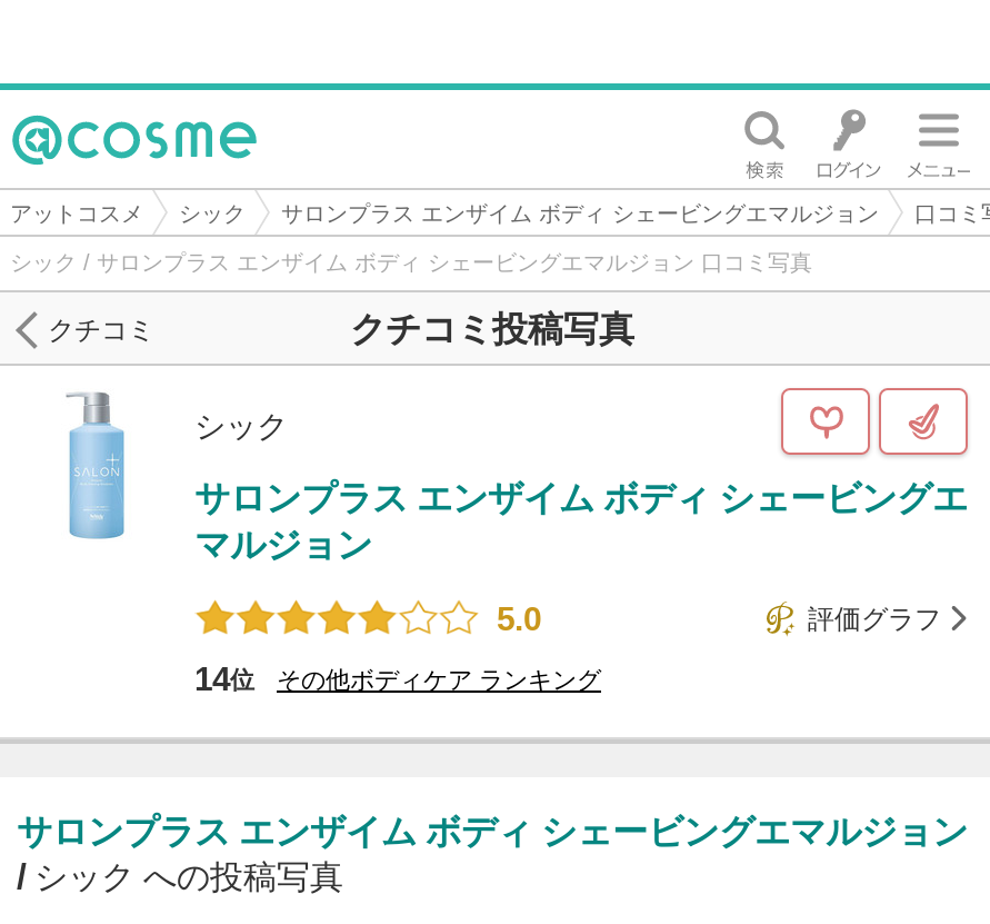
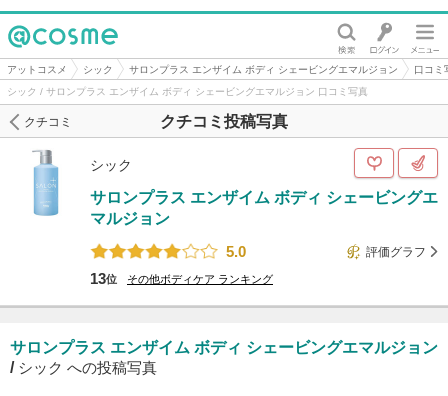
[194,659,601,697] 14位 その他ボディケアランキング -> [90,270,273,287] 13位 その他ボディケアランキング

